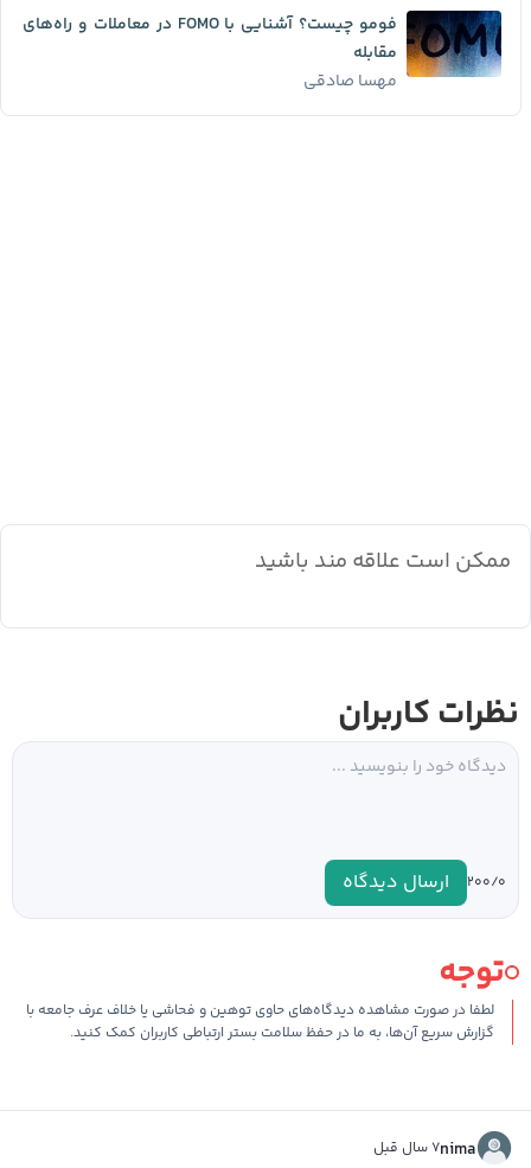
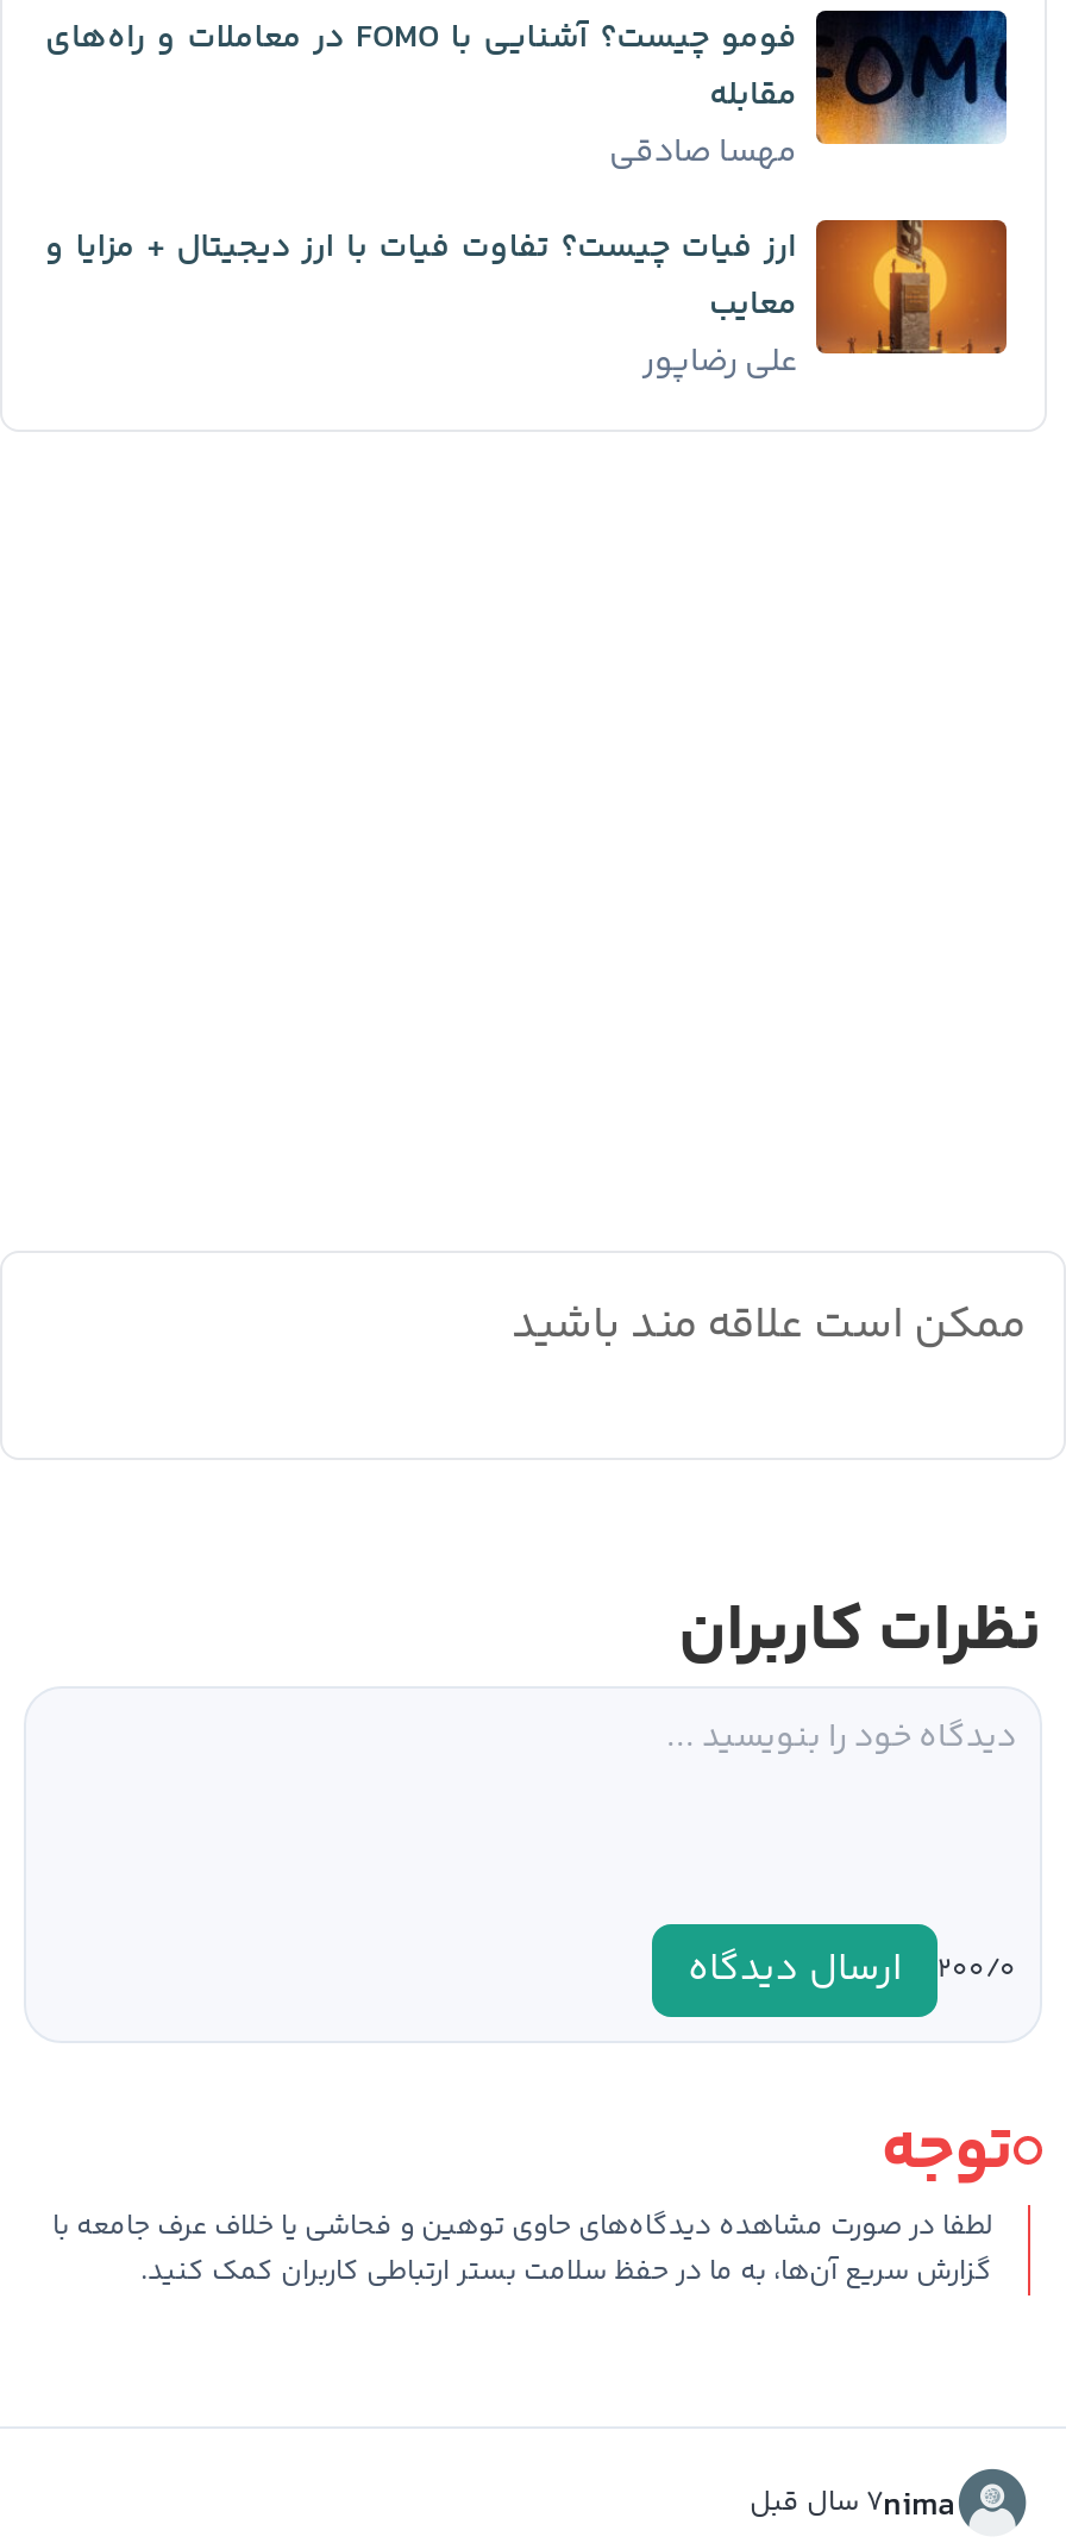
none -> [45,218,1009,388] [image] | ارز فیات چیست؟ تفاوت فیات با ارز دیجیتال + مزایا و | معایب | علی رضاپور

